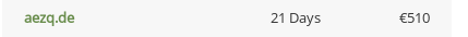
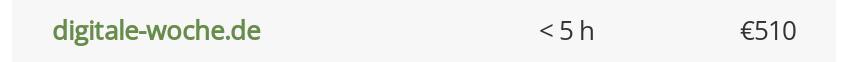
[24,8,320,27] aezq.de | 21 Days -> [52,12,595,48] digitale-woche.de | < 5 h

